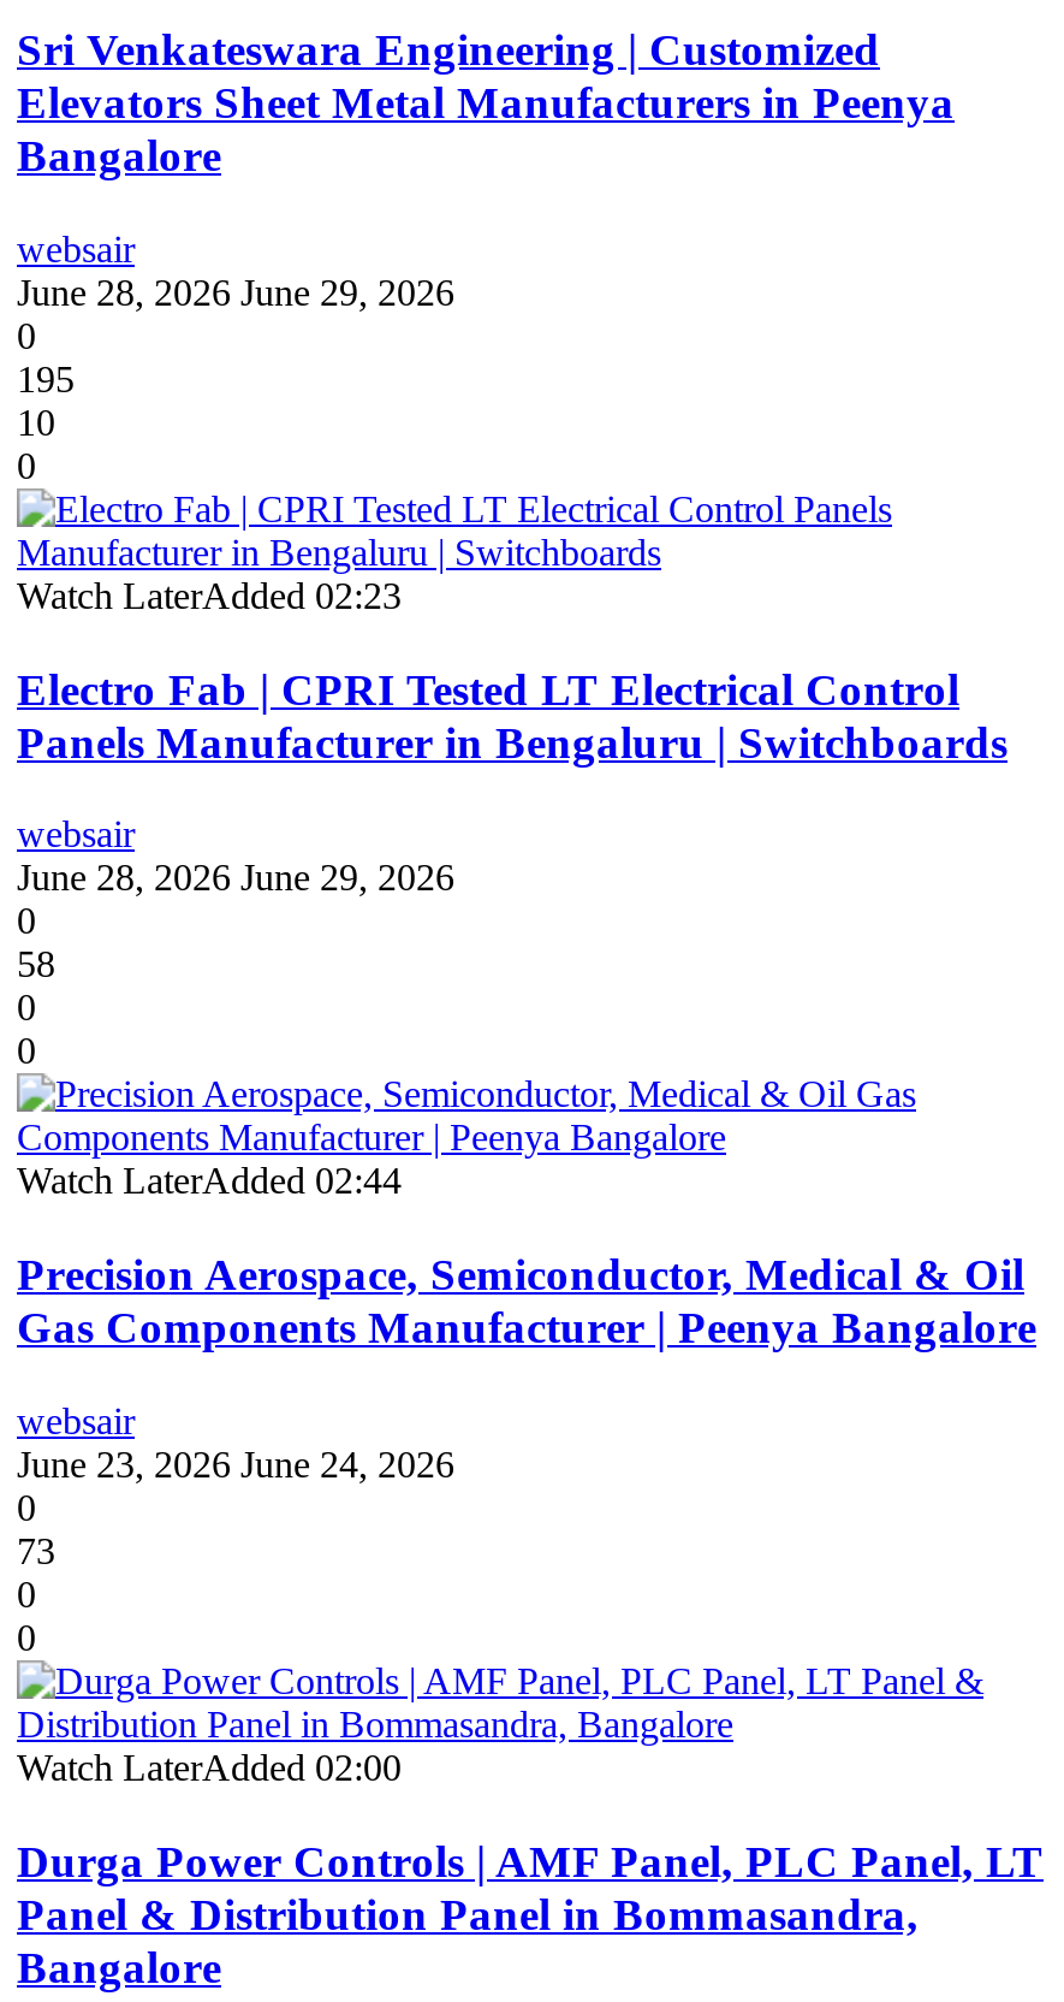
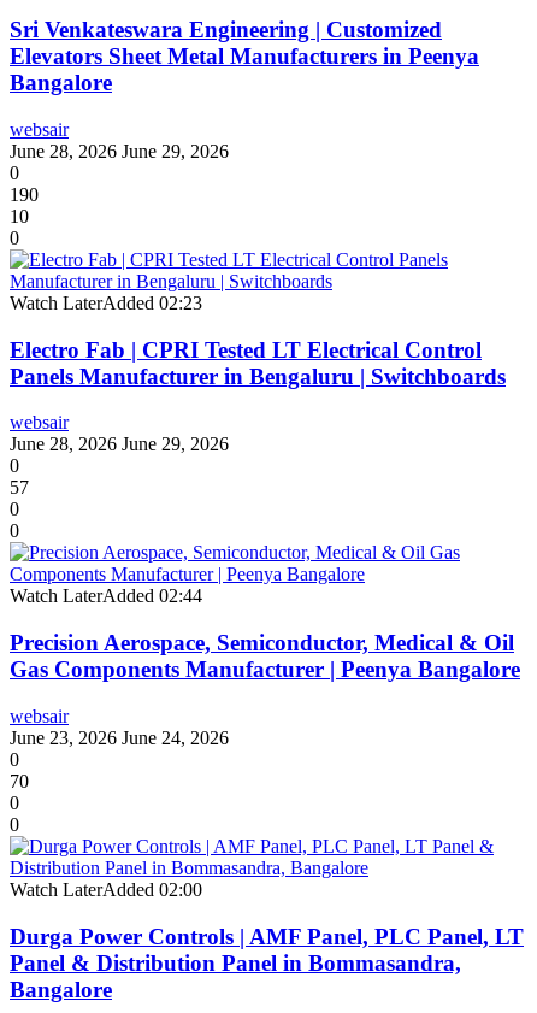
[17,358,75,399] 195 -> [10,184,39,205] 190
[17,944,55,985] 58 -> [10,477,29,498] 57
[17,1530,55,1571] 73 -> [10,771,29,791] 70

